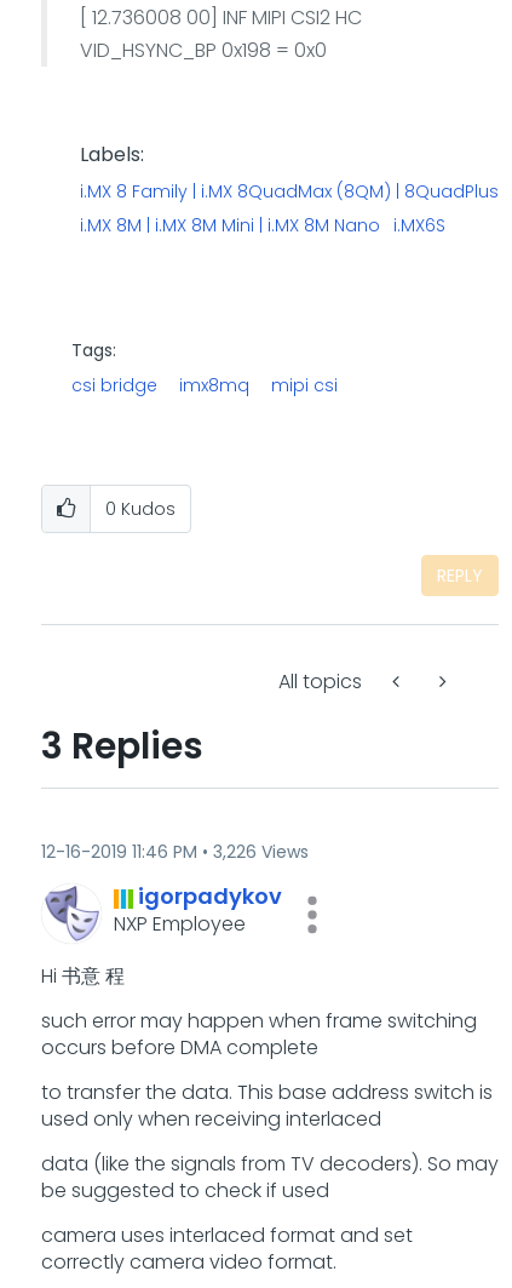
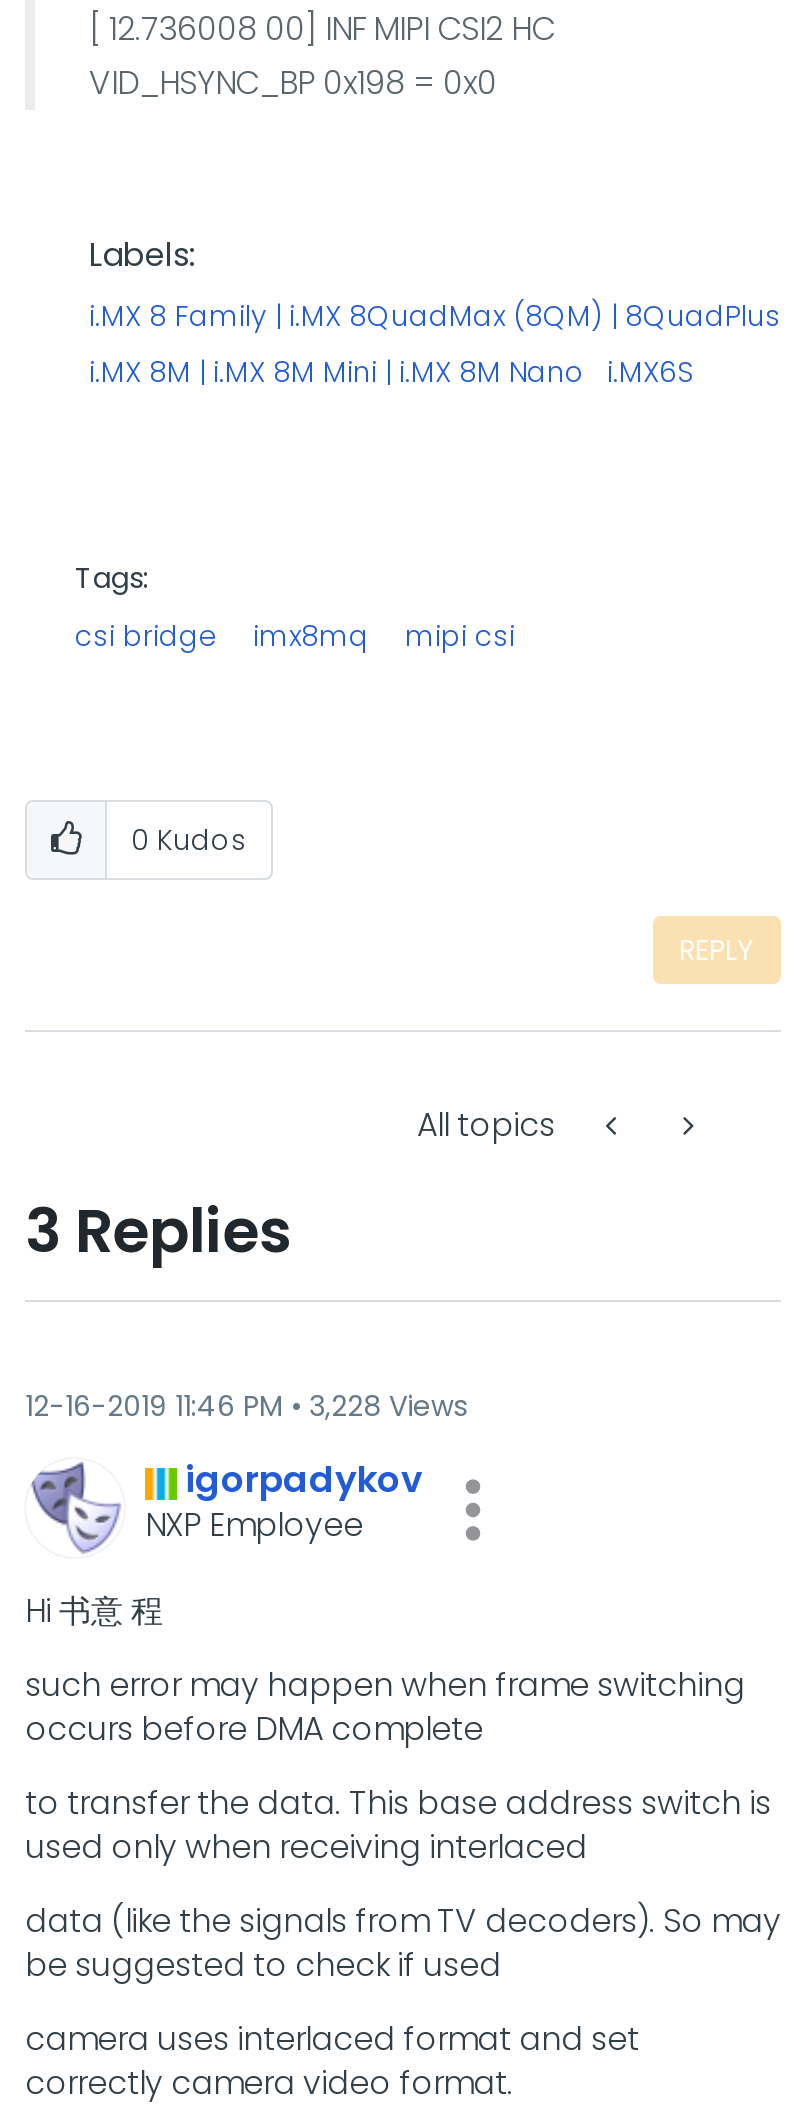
[41,840,309,864] 12-16-2019 11:46 PM 3,226 Views -> [25,1386,467,1426] 12-16-2019 11:46 PM 3,228 Views

